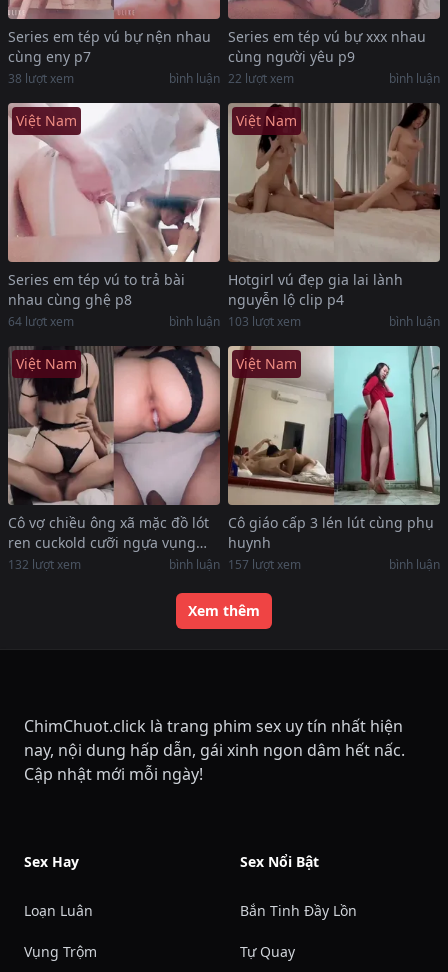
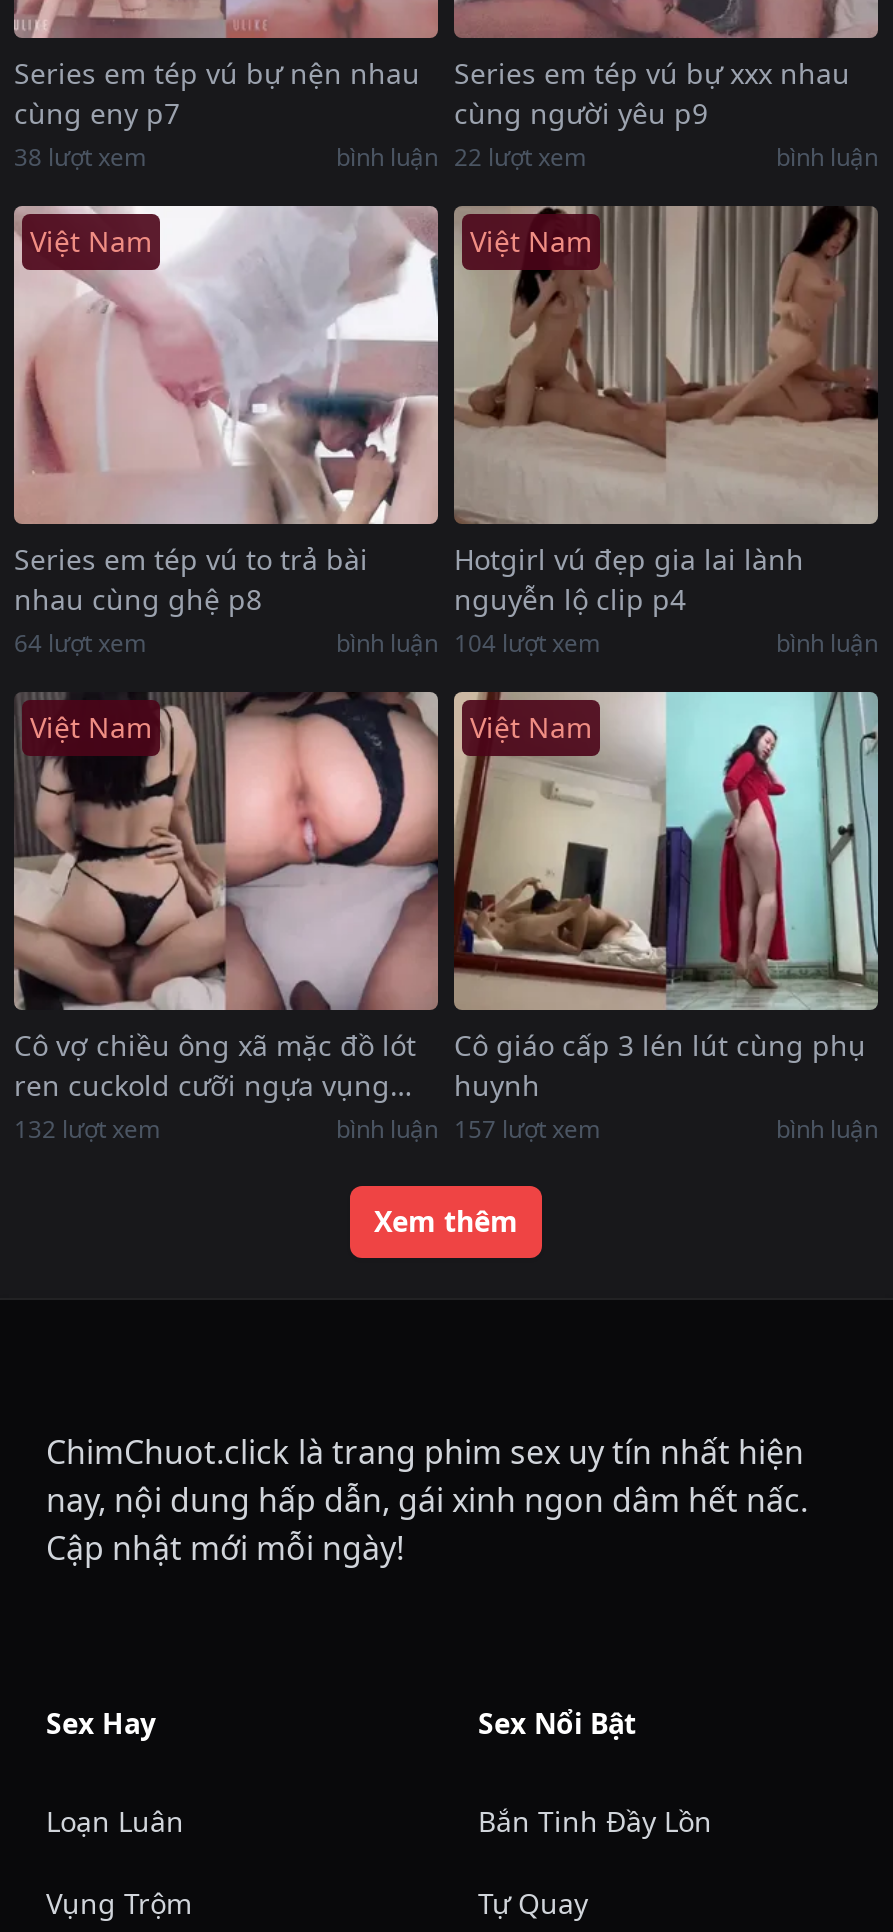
[169,313,301,330] bình luận 103 lượt xem -> [336,626,600,660] bình luận 104 lượt xem

